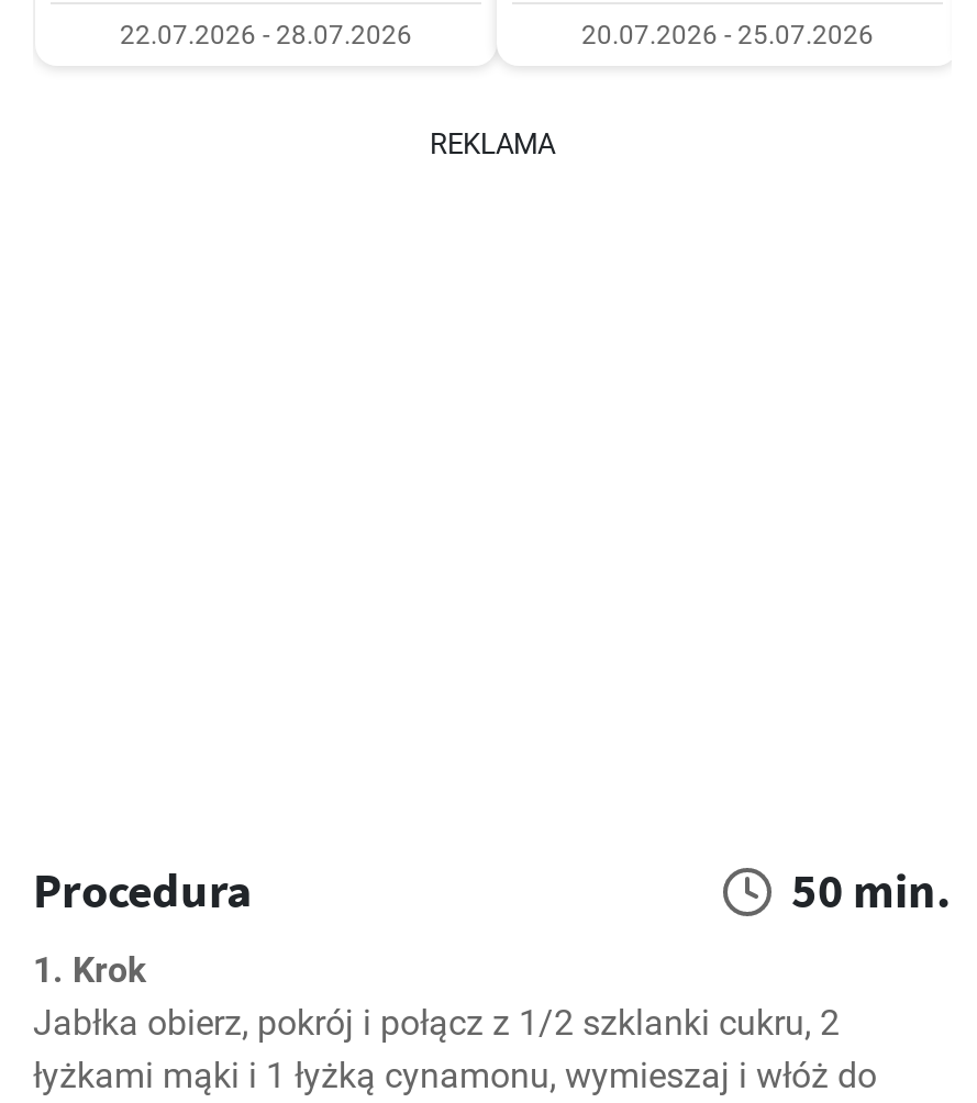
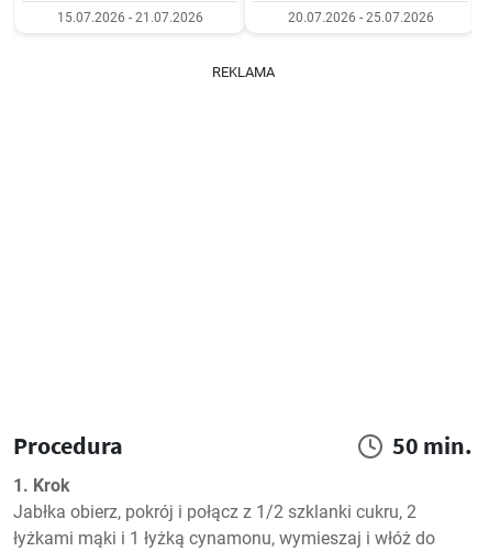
[120,20,412,51] 22.07.2026 - 28.07.2026 -> [57,10,203,25] 15.07.2026 - 21.07.2026

